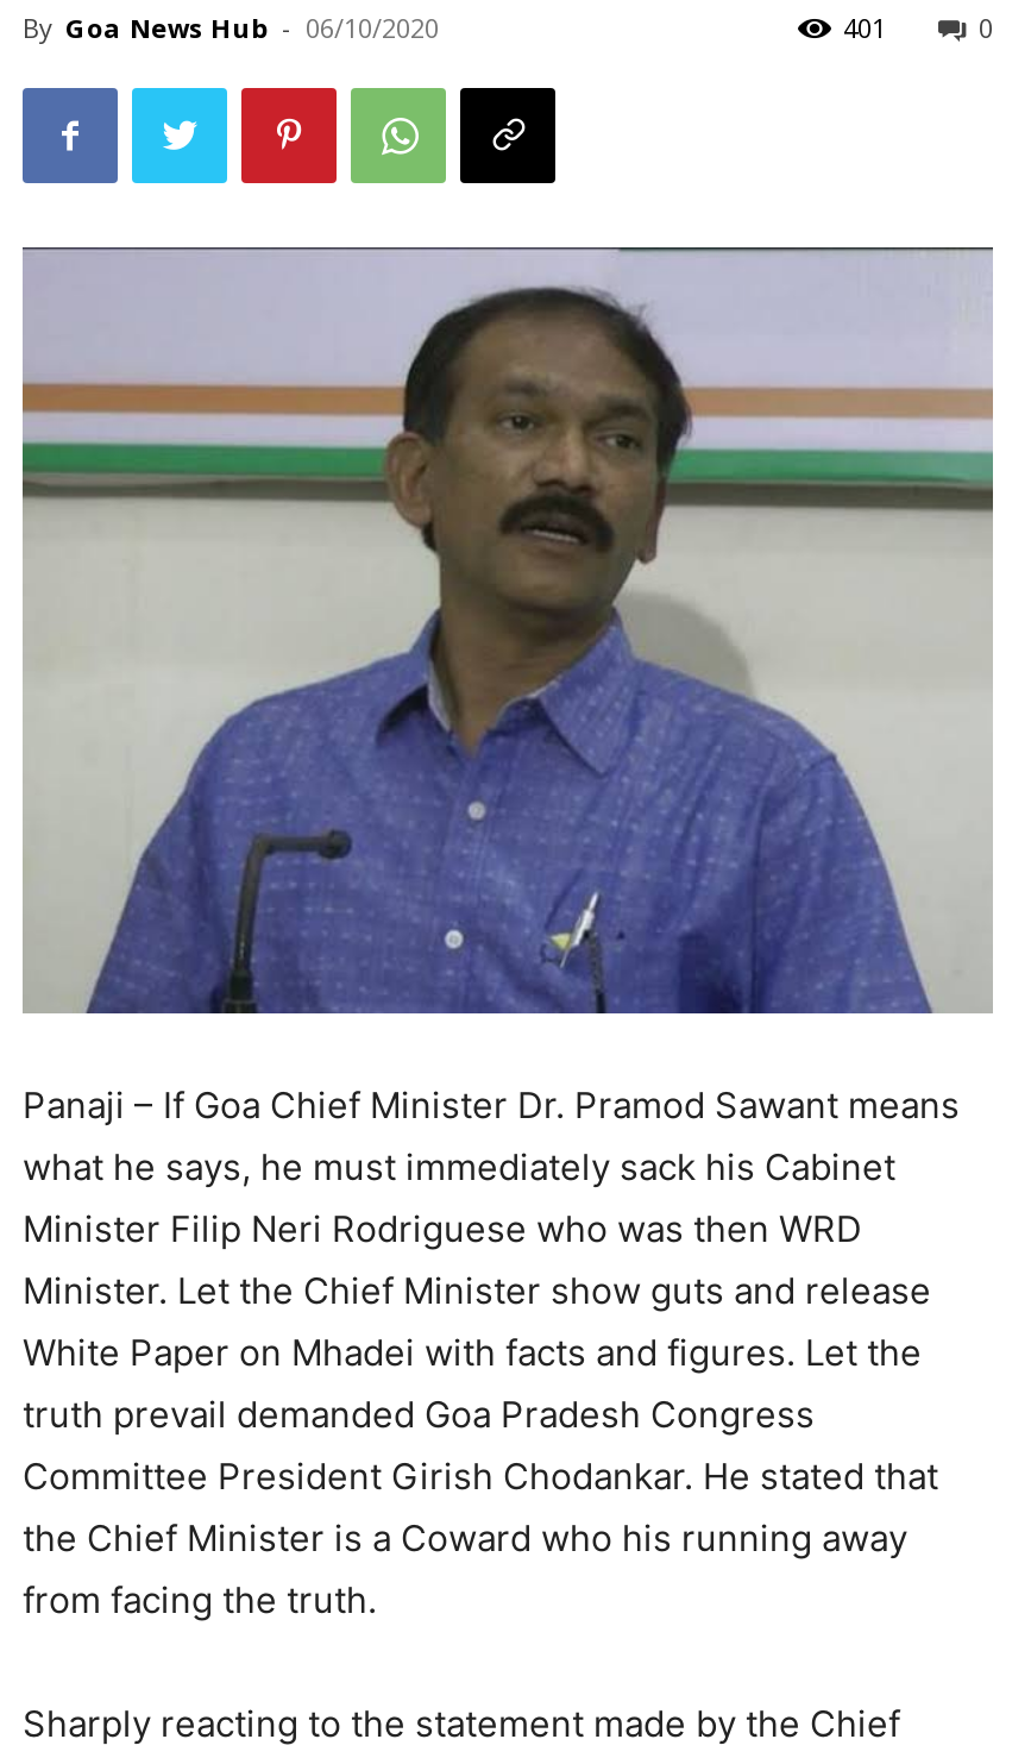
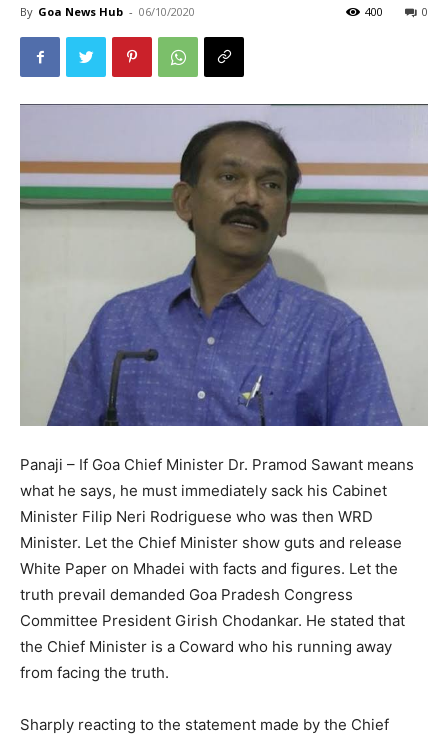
[843,10,886,45] 401 -> [365,4,383,19] 400

